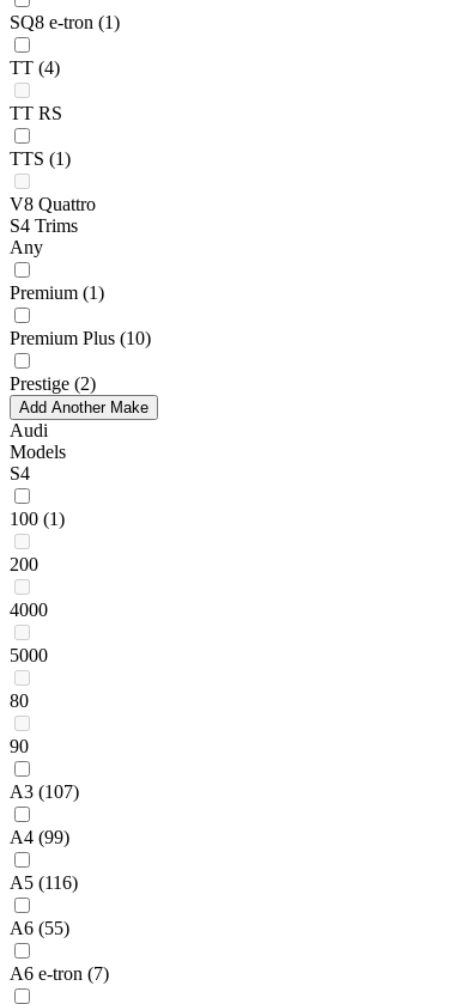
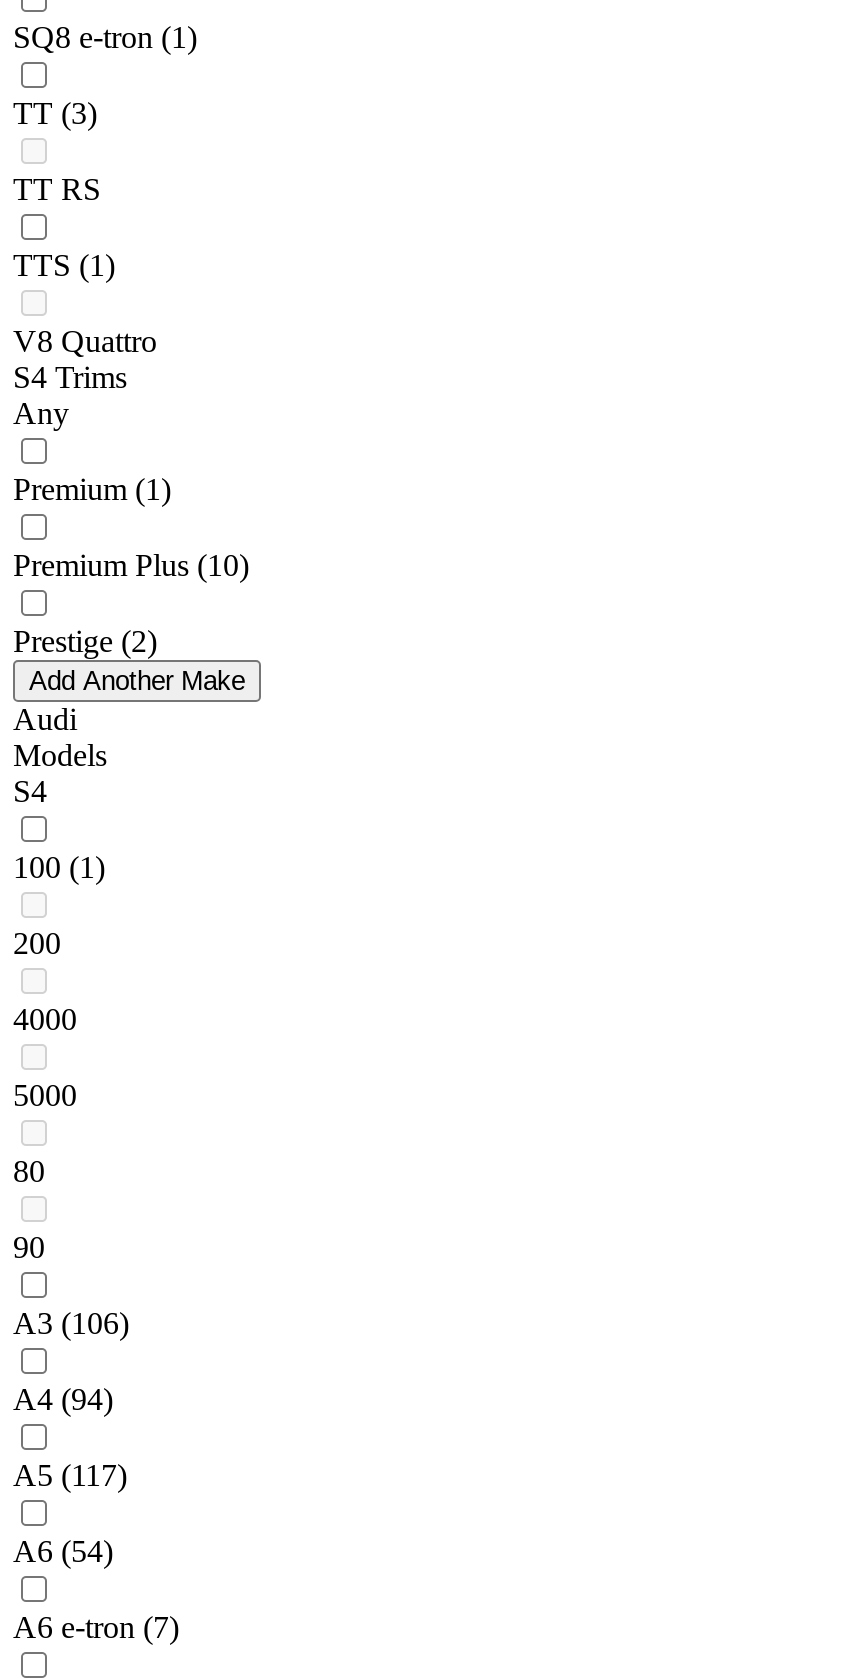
[10,58,60,78] TT (4) -> [13,97,97,131] TT (3)
[10,782,79,802] A3 (107) -> [13,1307,129,1341] A3 (106)
[10,827,69,848] A4 (99) -> [13,1383,113,1417] A4 (94)
[10,873,78,893] A5 (116) -> [13,1459,127,1493] A5 (117)
[10,918,69,939] A6 (55) -> [13,1535,113,1569] A6 (54)

